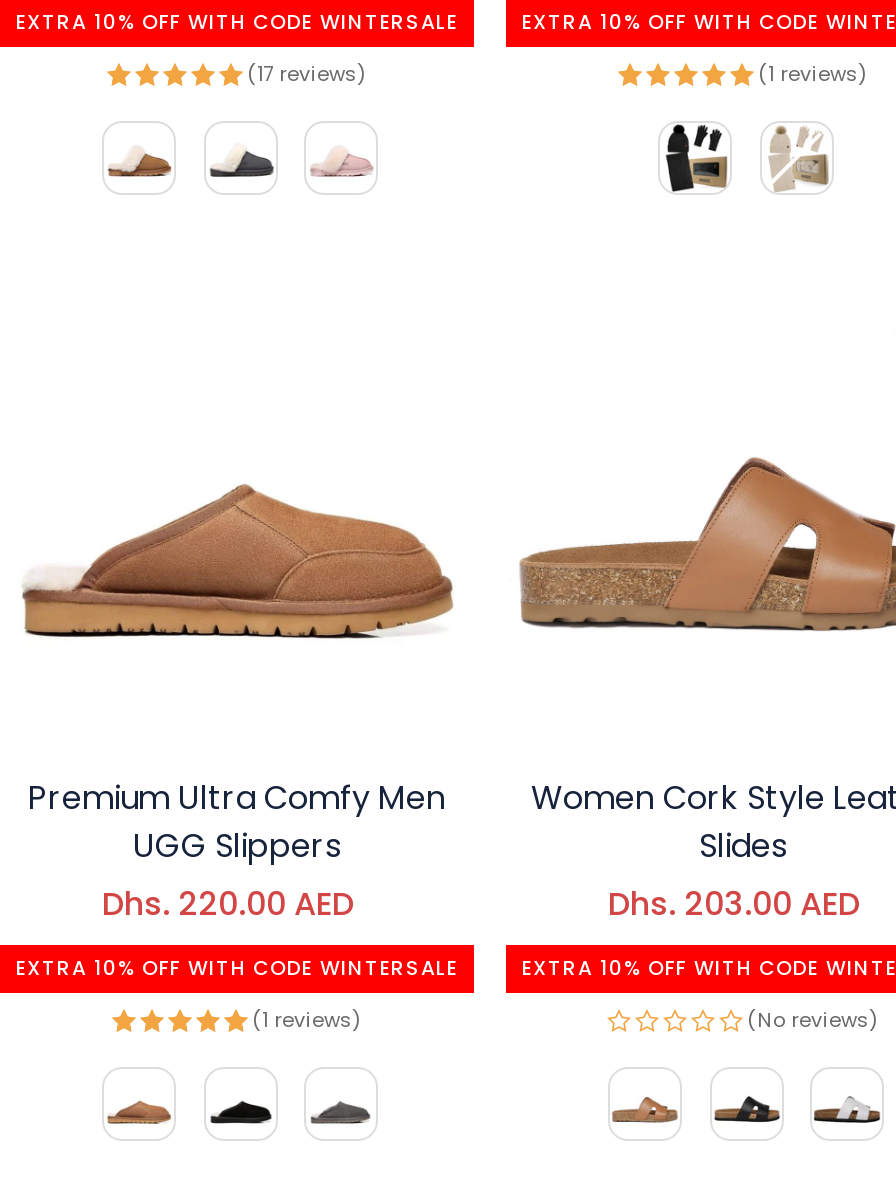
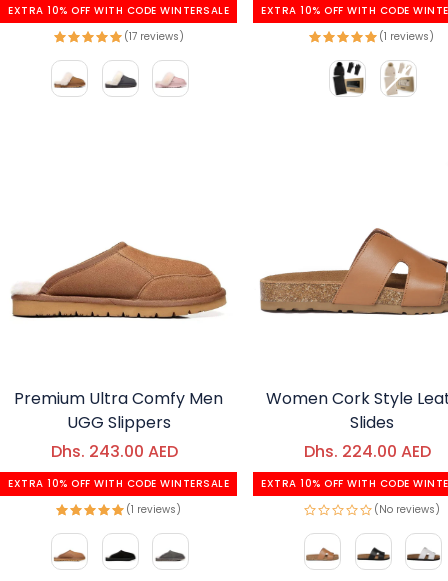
[102,880,354,926] Dhs. 220.00 AED -> [50,440,177,463] Dhs. 243.00 AED
[608,880,860,926] Dhs. 203.00 AED -> [303,440,430,463] Dhs. 224.00 AED

